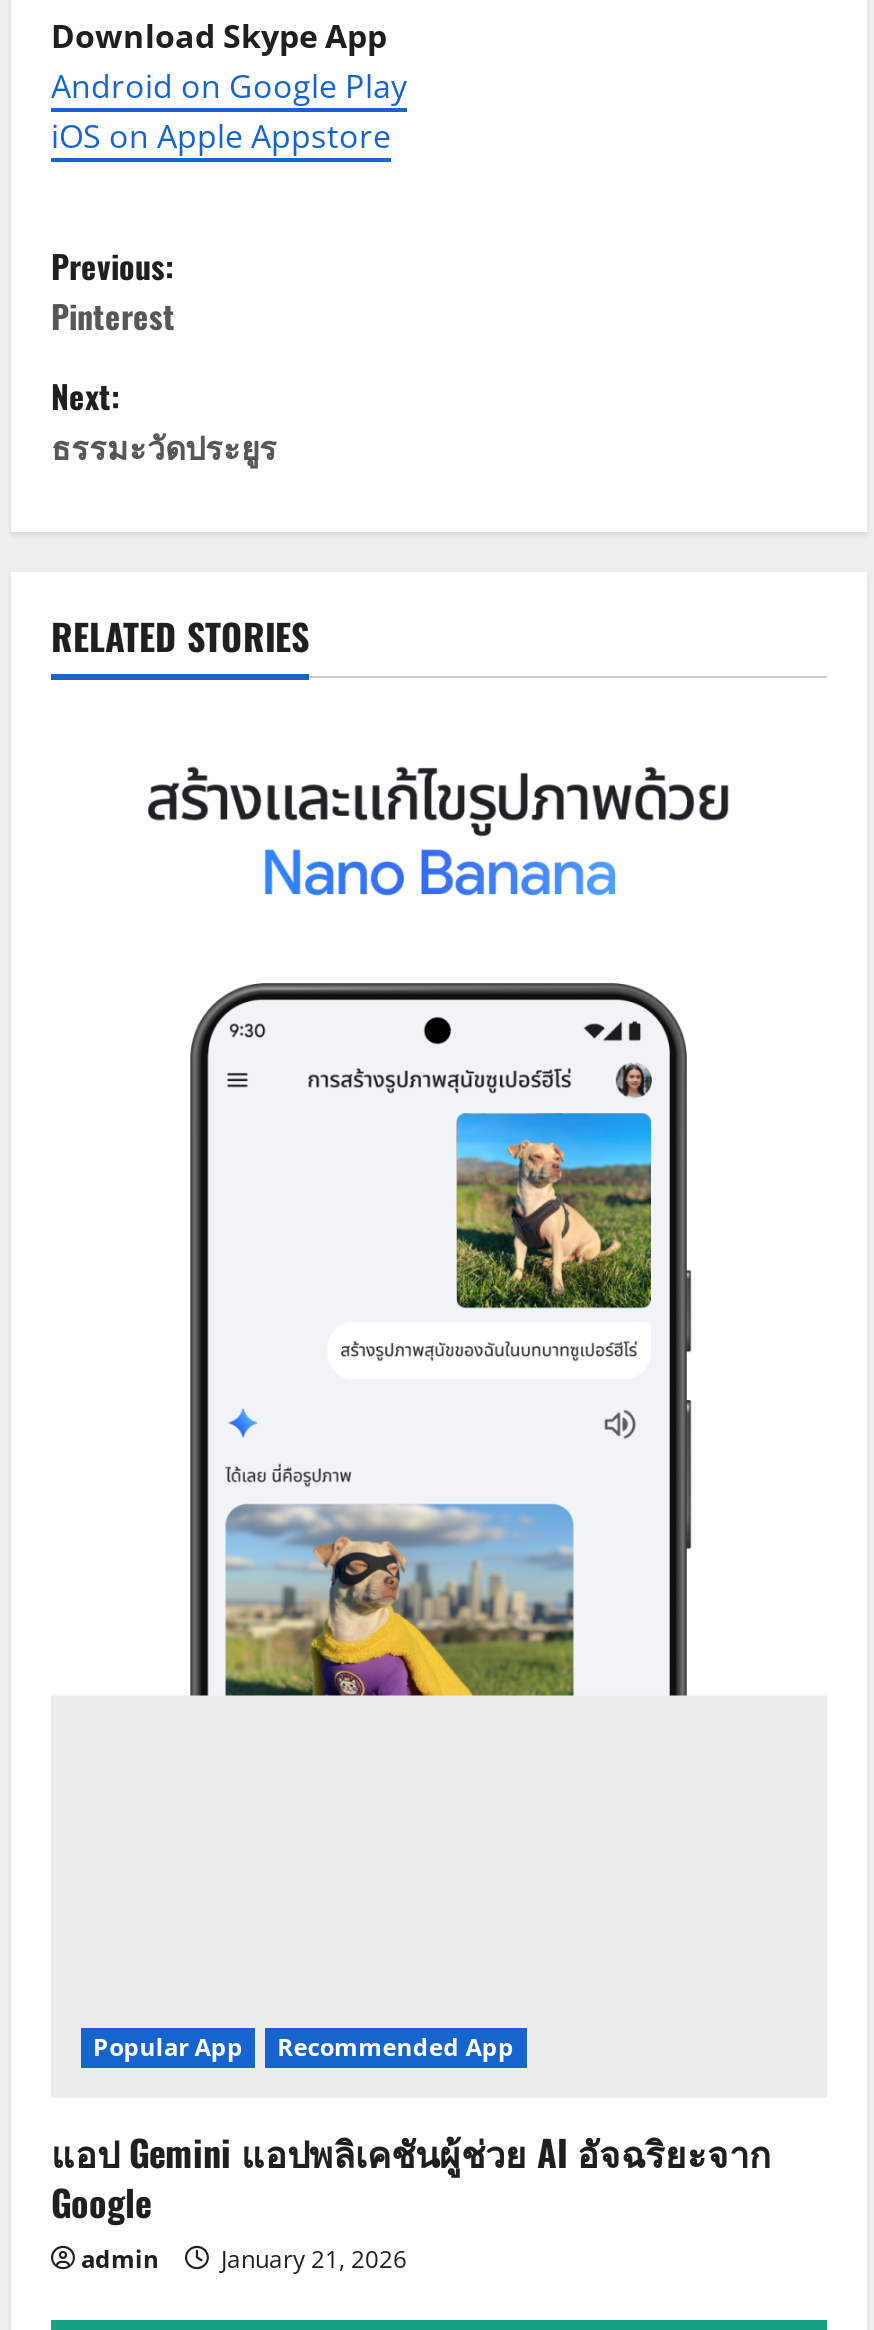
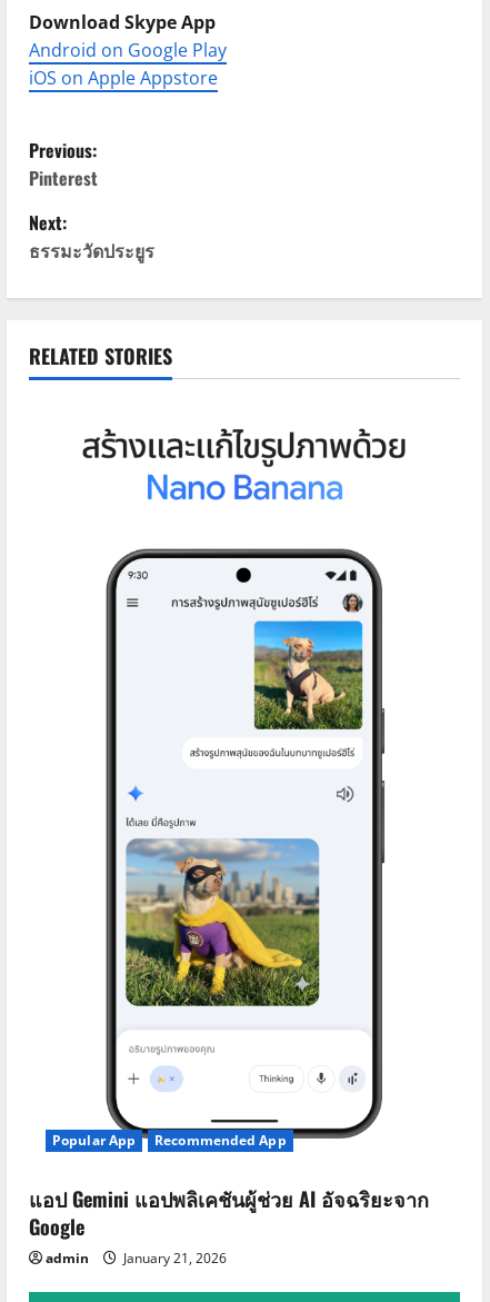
none -> [106,944,383,1139] [image]

